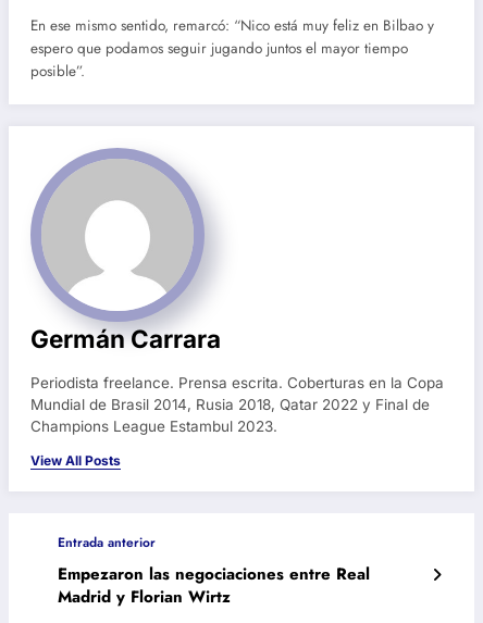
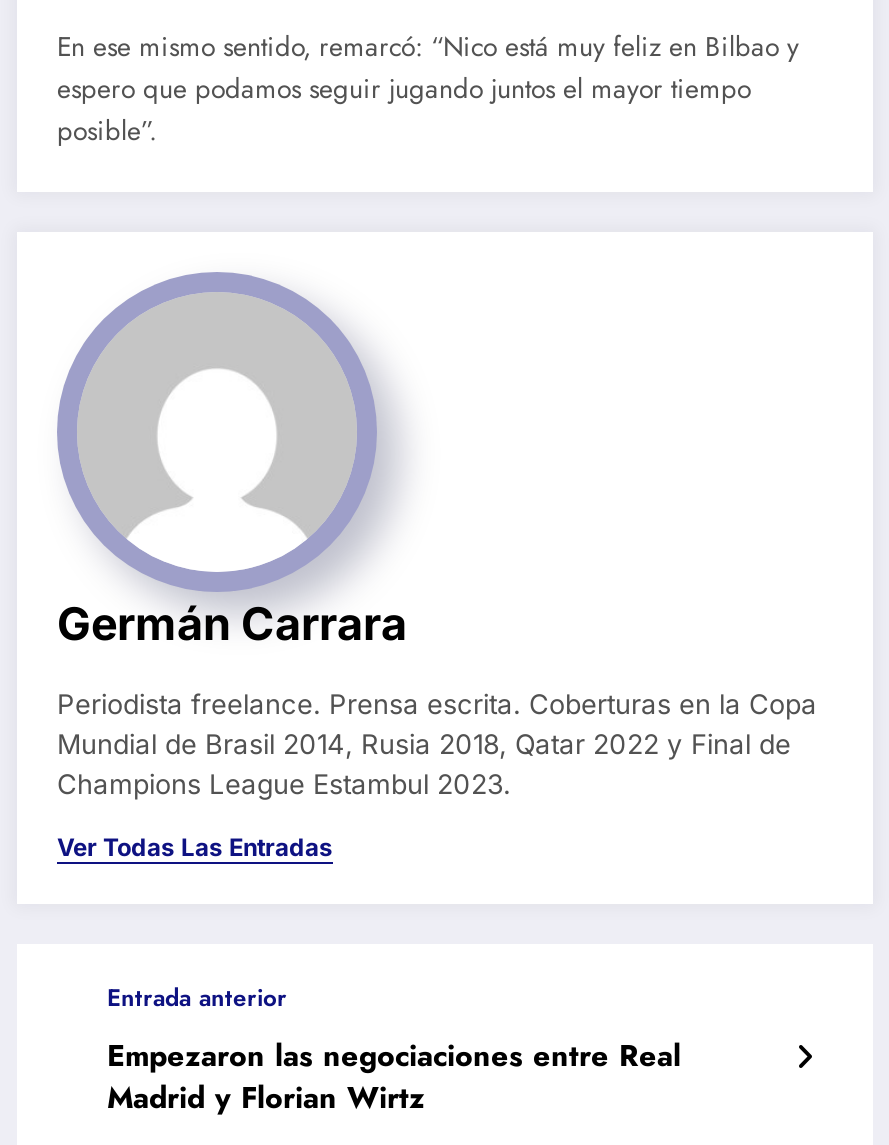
[30,453,121,469] View All Posts -> [57,833,333,863] Ver Todas Las Entradas

